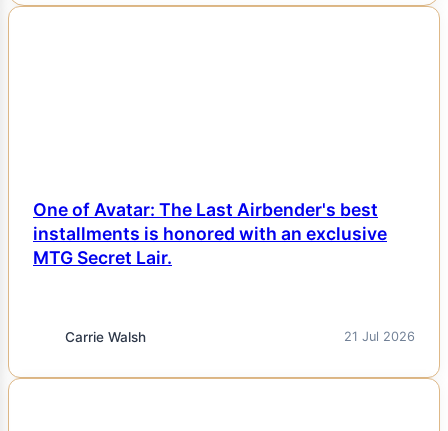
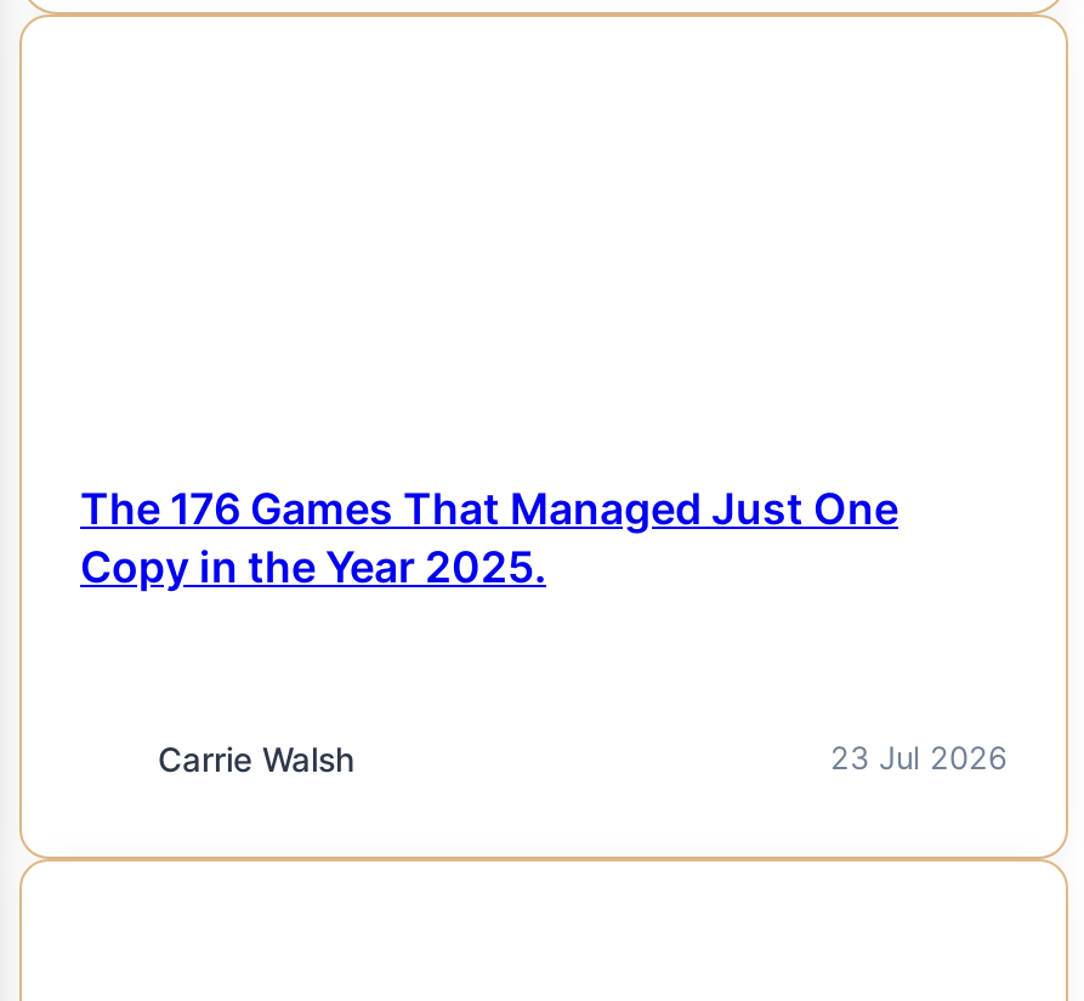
[33,199,387,268] One of Avatar: The Last Airbender's best | installments is honored with an exclusive | MTG Secret Lair. -> [80,484,898,593] The 176 Games That Managed Just One | Copy in the Year 2025.
[344,329,415,344] 21 Jul 2026 -> [830,741,1008,777] 23 Jul 2026

